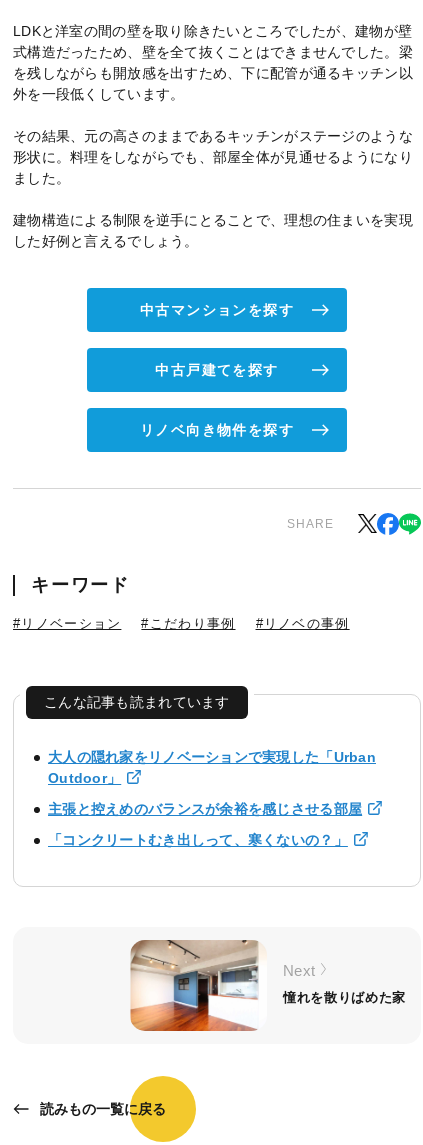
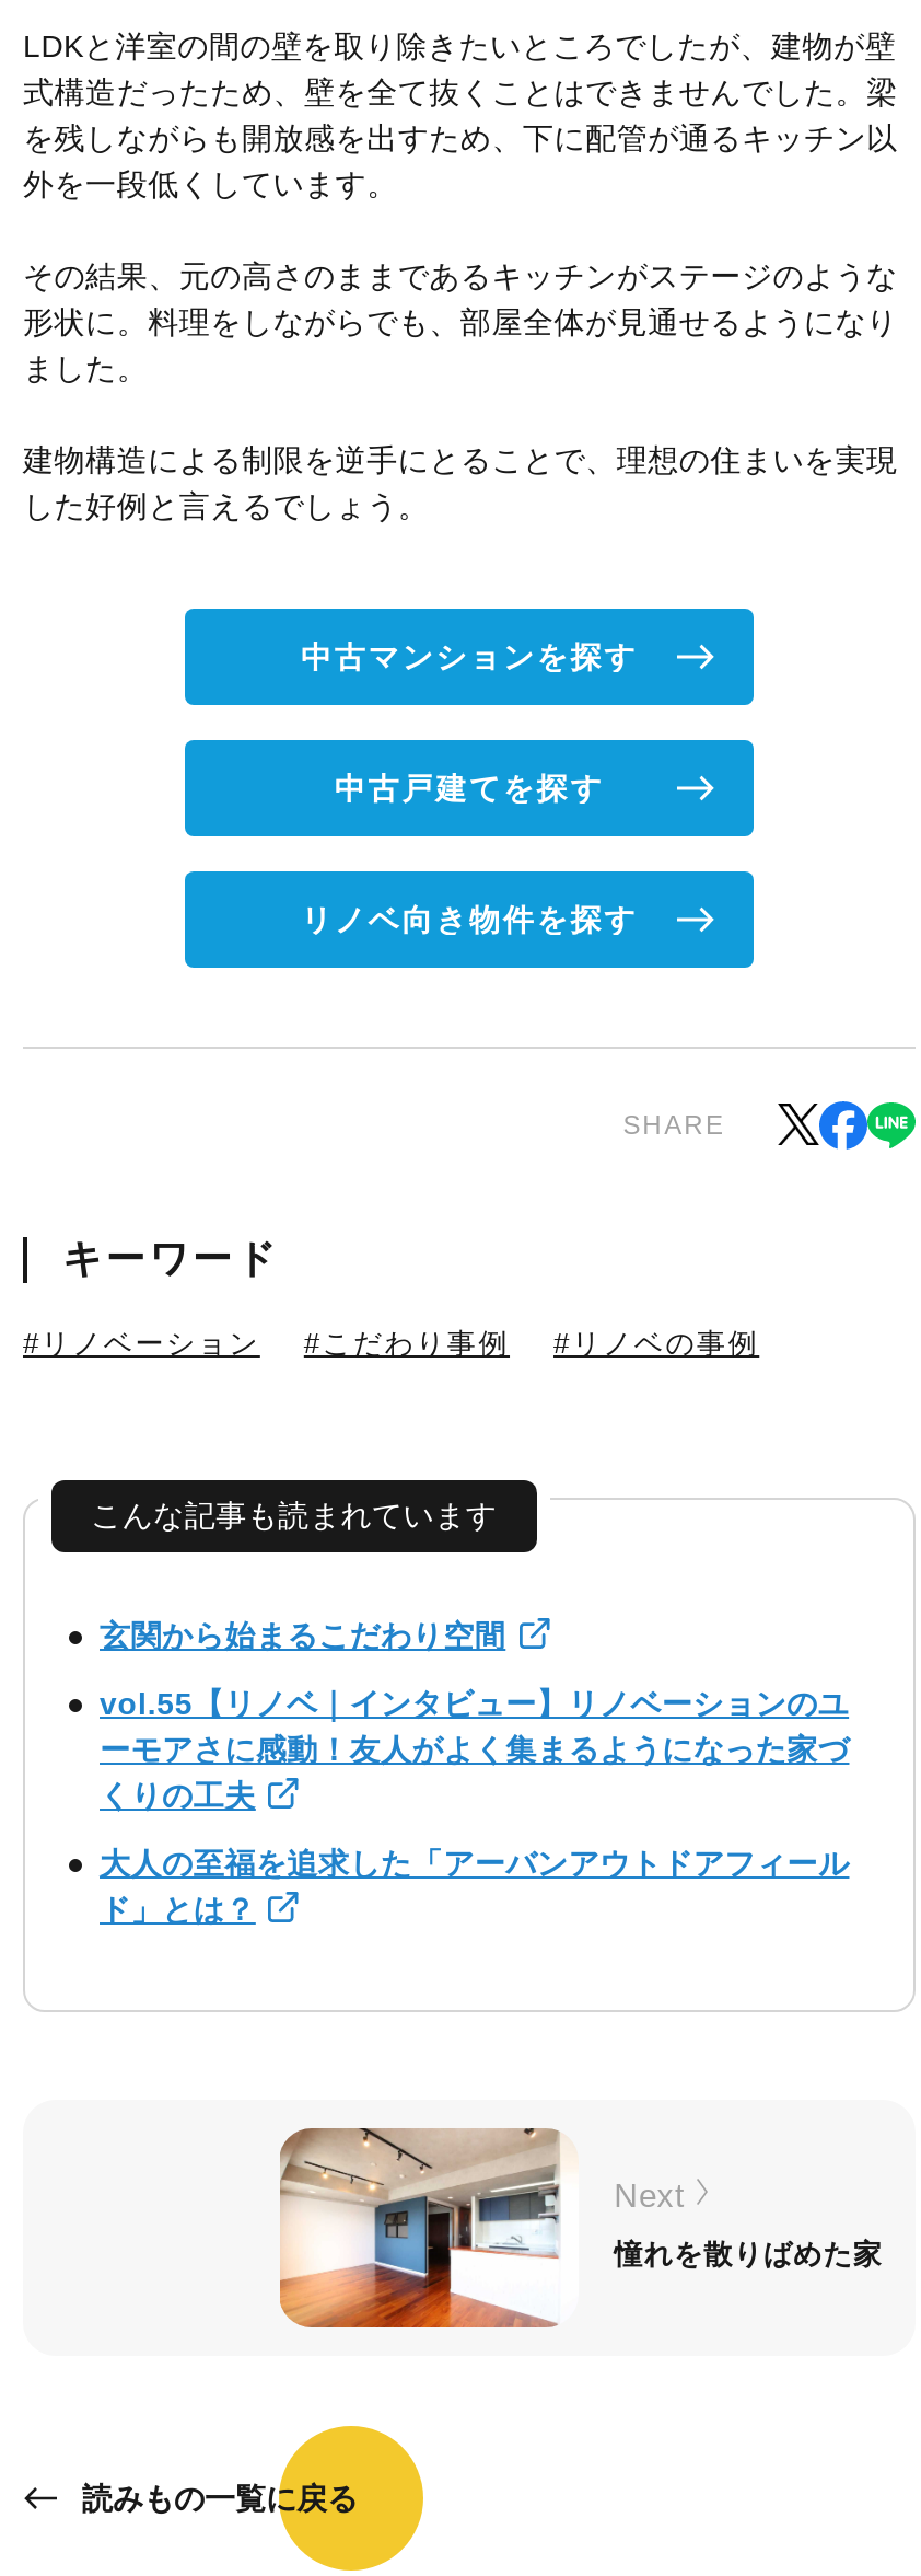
[48,749,376,786] 大人の隠れ家をリノベーションで実現した「Urban | Outdoor」 -> [100,1617,506,1652] 玄関から始まるこだわり空間
[48,801,362,817] 主張と控えめのバランスが余裕を感じさせる部屋 -> [100,1685,849,1812] vol.55【リノベ｜インタビュー】リノベーションのユ | ーモアさに感動！友人がよく集まるようになった家づ | くりの工夫
[48,832,348,848] 「コンクリートむき出しって、寒くないの？」 -> [100,1845,849,1926] 大人の至福を追求した「アーバンアウトドアフィール | ド」とは？

